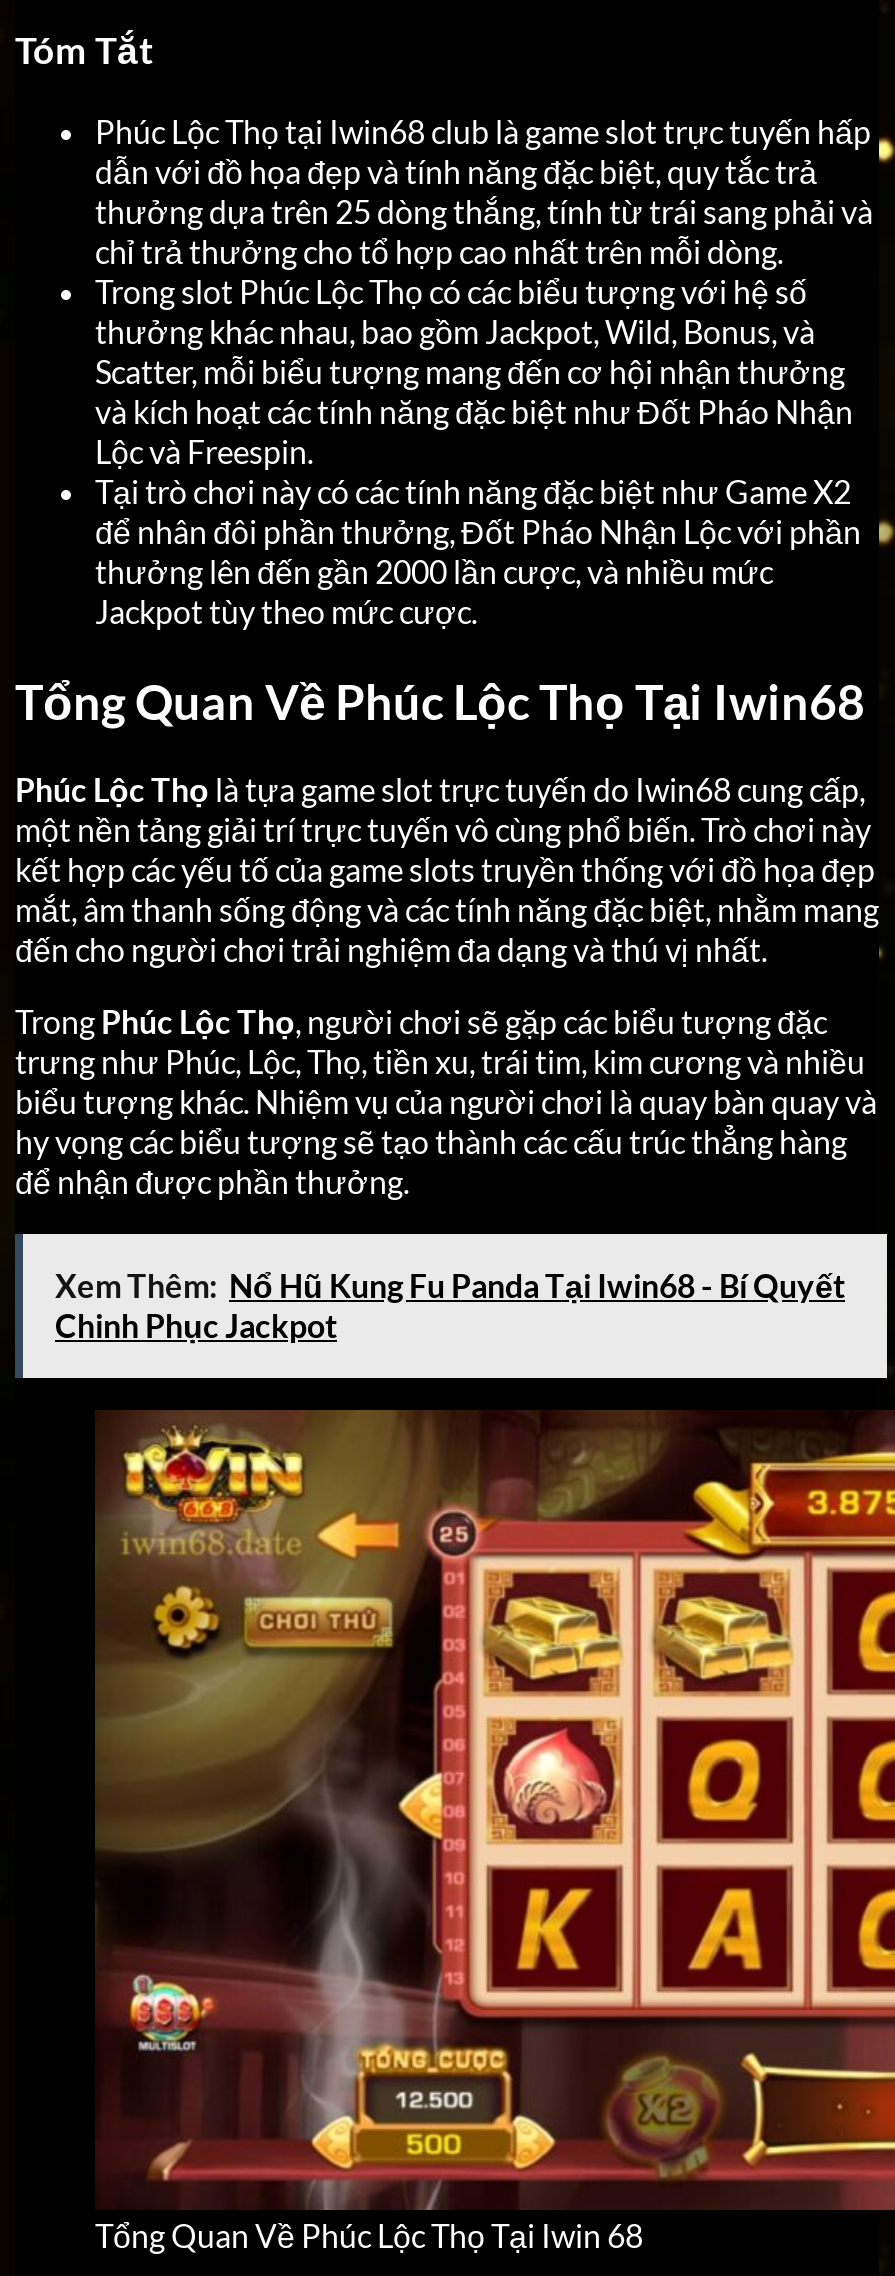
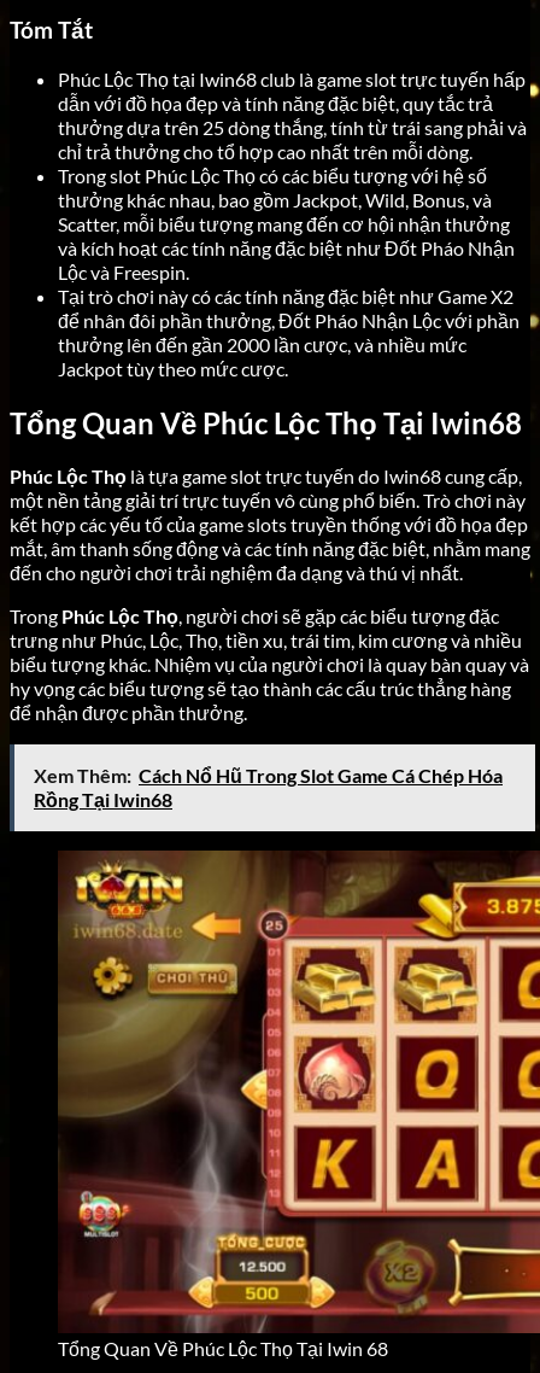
[55,1267,845,1345] Xem Thêm: Nổ Hũ Kung Fu Panda Tại Iwin68 - Bí Quyết | Chinh Phục Jackpot -> [34,764,503,811] Xem Thêm: Cách Nổ Hũ Trong Slot Game Cá Chép Hóa | Rồng Tại Iwin68

